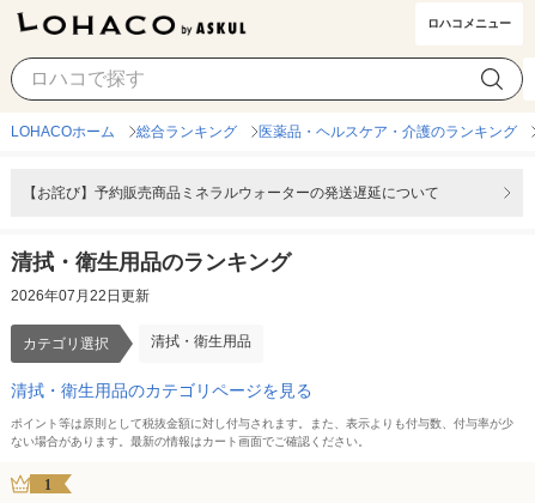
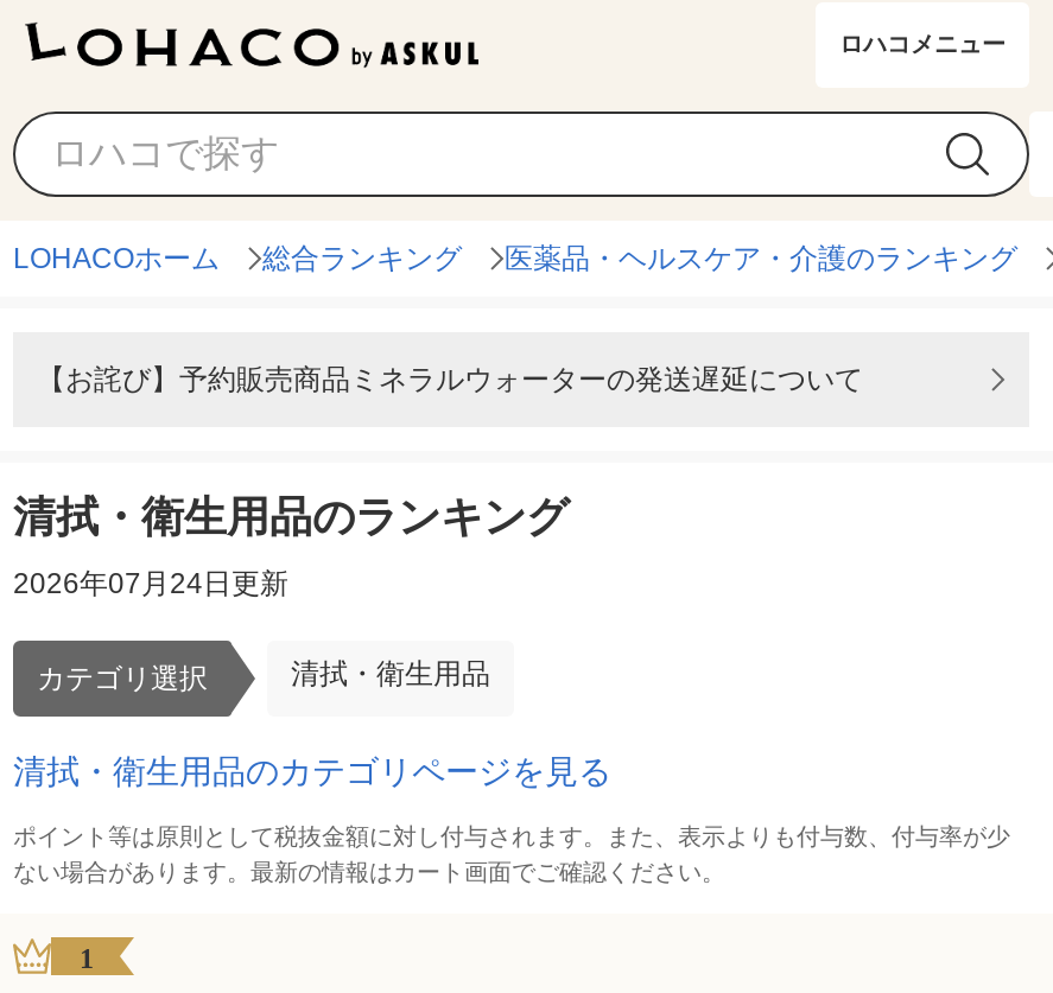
[11,287,150,304] 2026年07月22日更新 -> [13,567,288,600] 2026年07月24日更新

